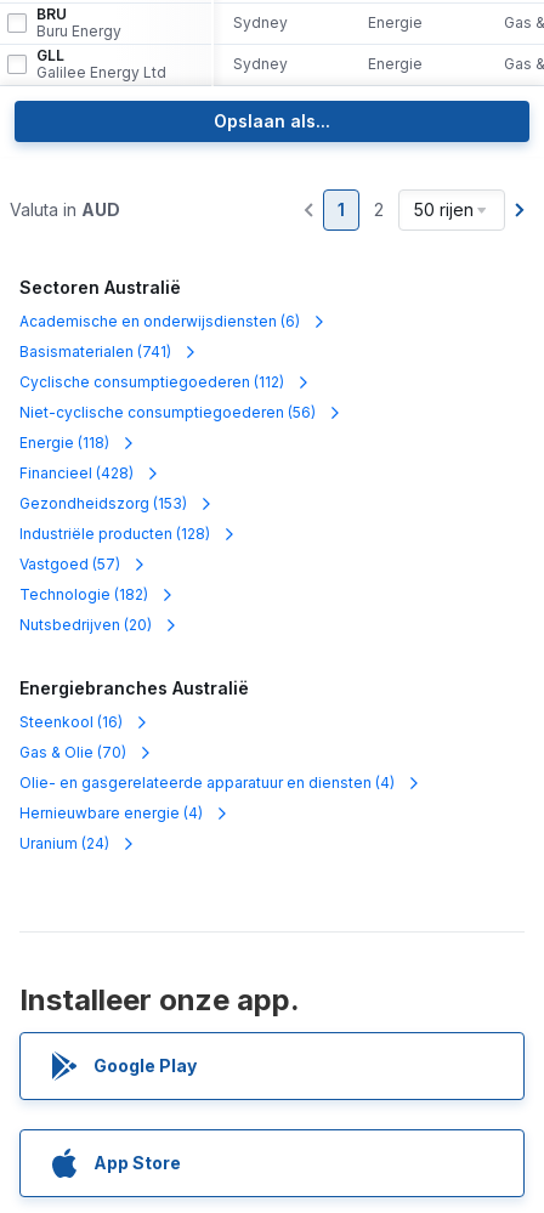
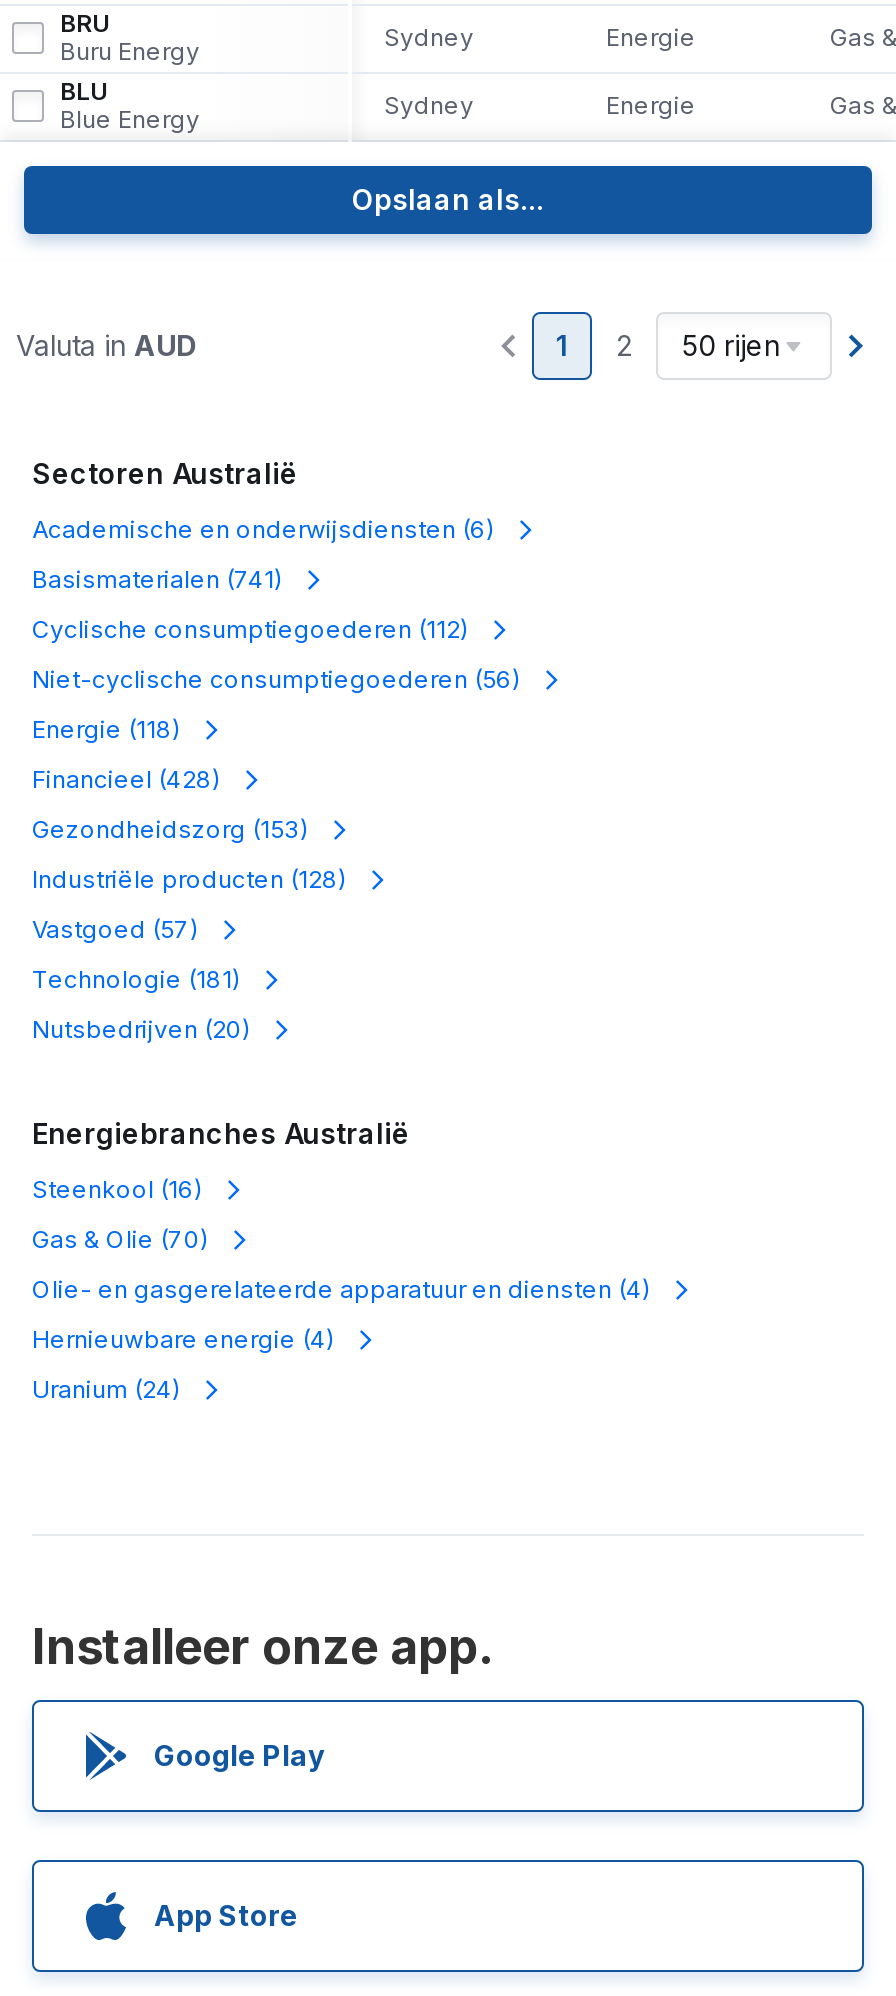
[36,46,166,81] GLL | Galilee Energy Ltd -> [60,76,200,134] BLU | Blue Energy
[19,585,148,603] Technologie (182) -> [32,964,240,994] Technologie (181)

